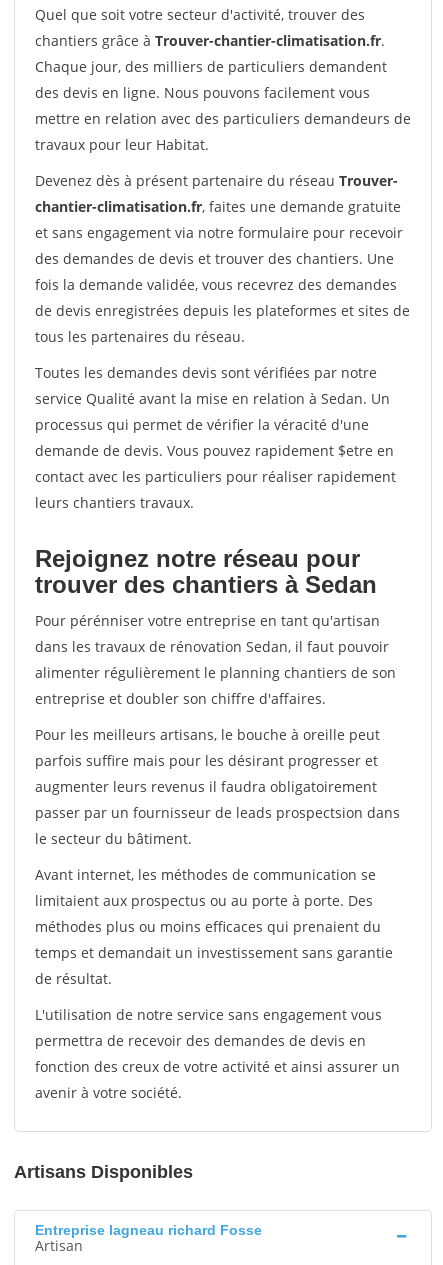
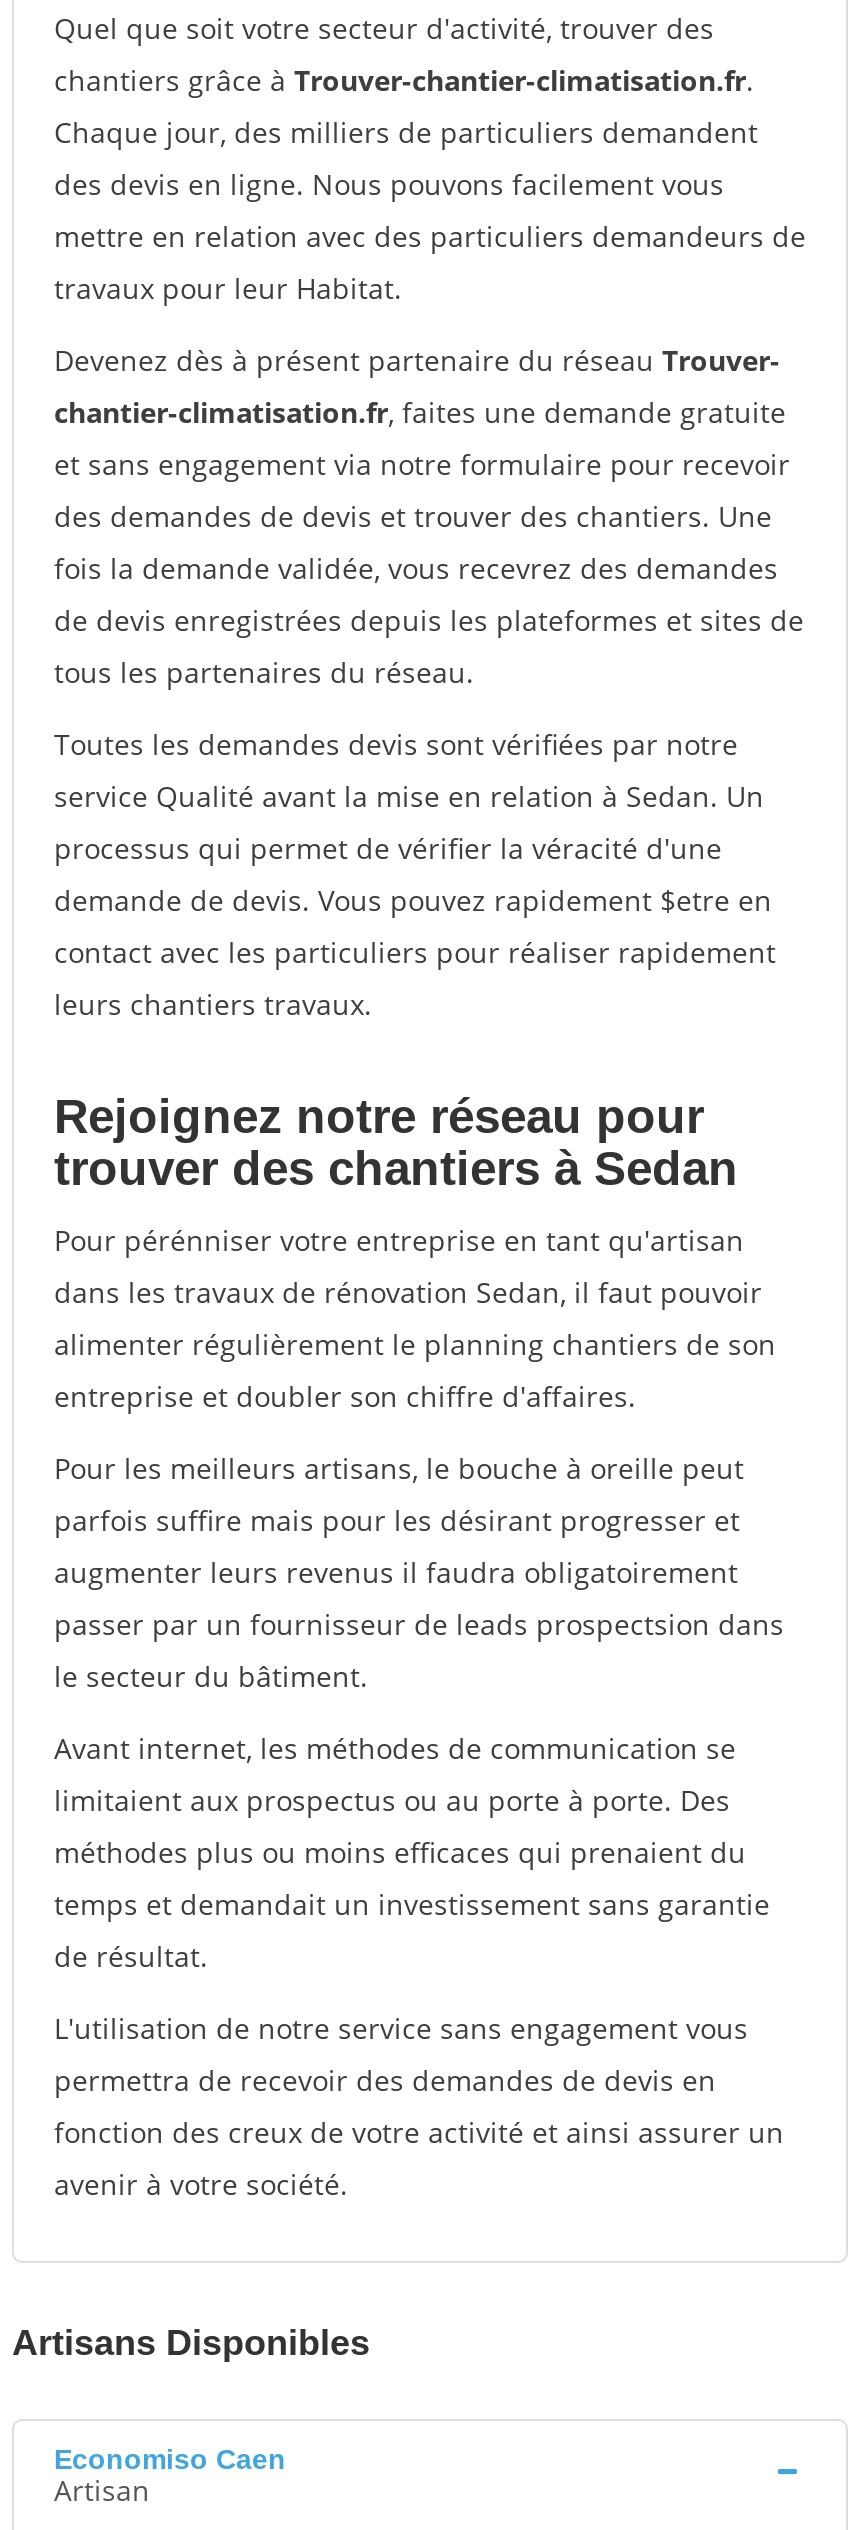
[35,1222,262,1238] Entreprise lagneau richard Fosse -> [54,2443,286,2475] Economiso Caen

